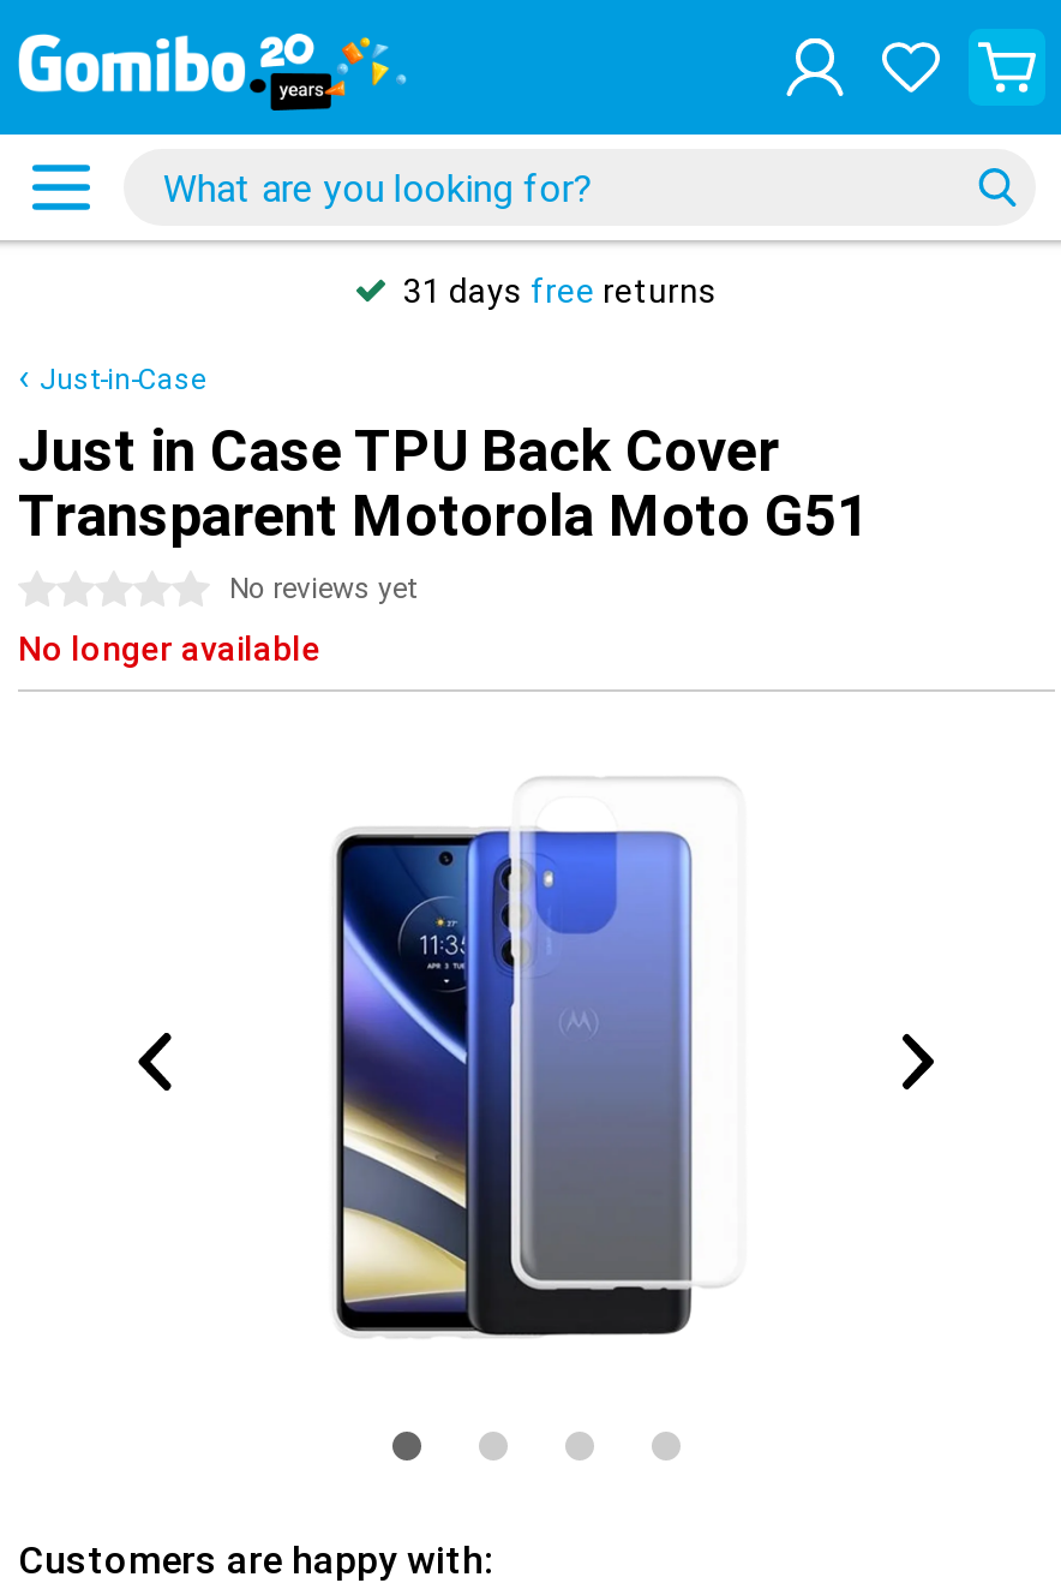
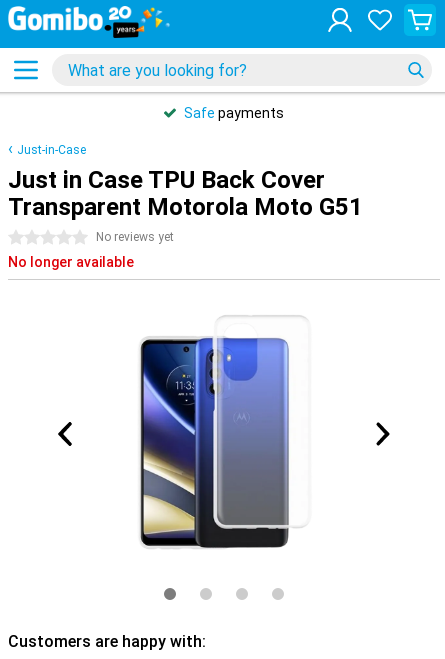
[403,271,718,310] 31 days free returns -> [184,105,284,121] Safe payments

